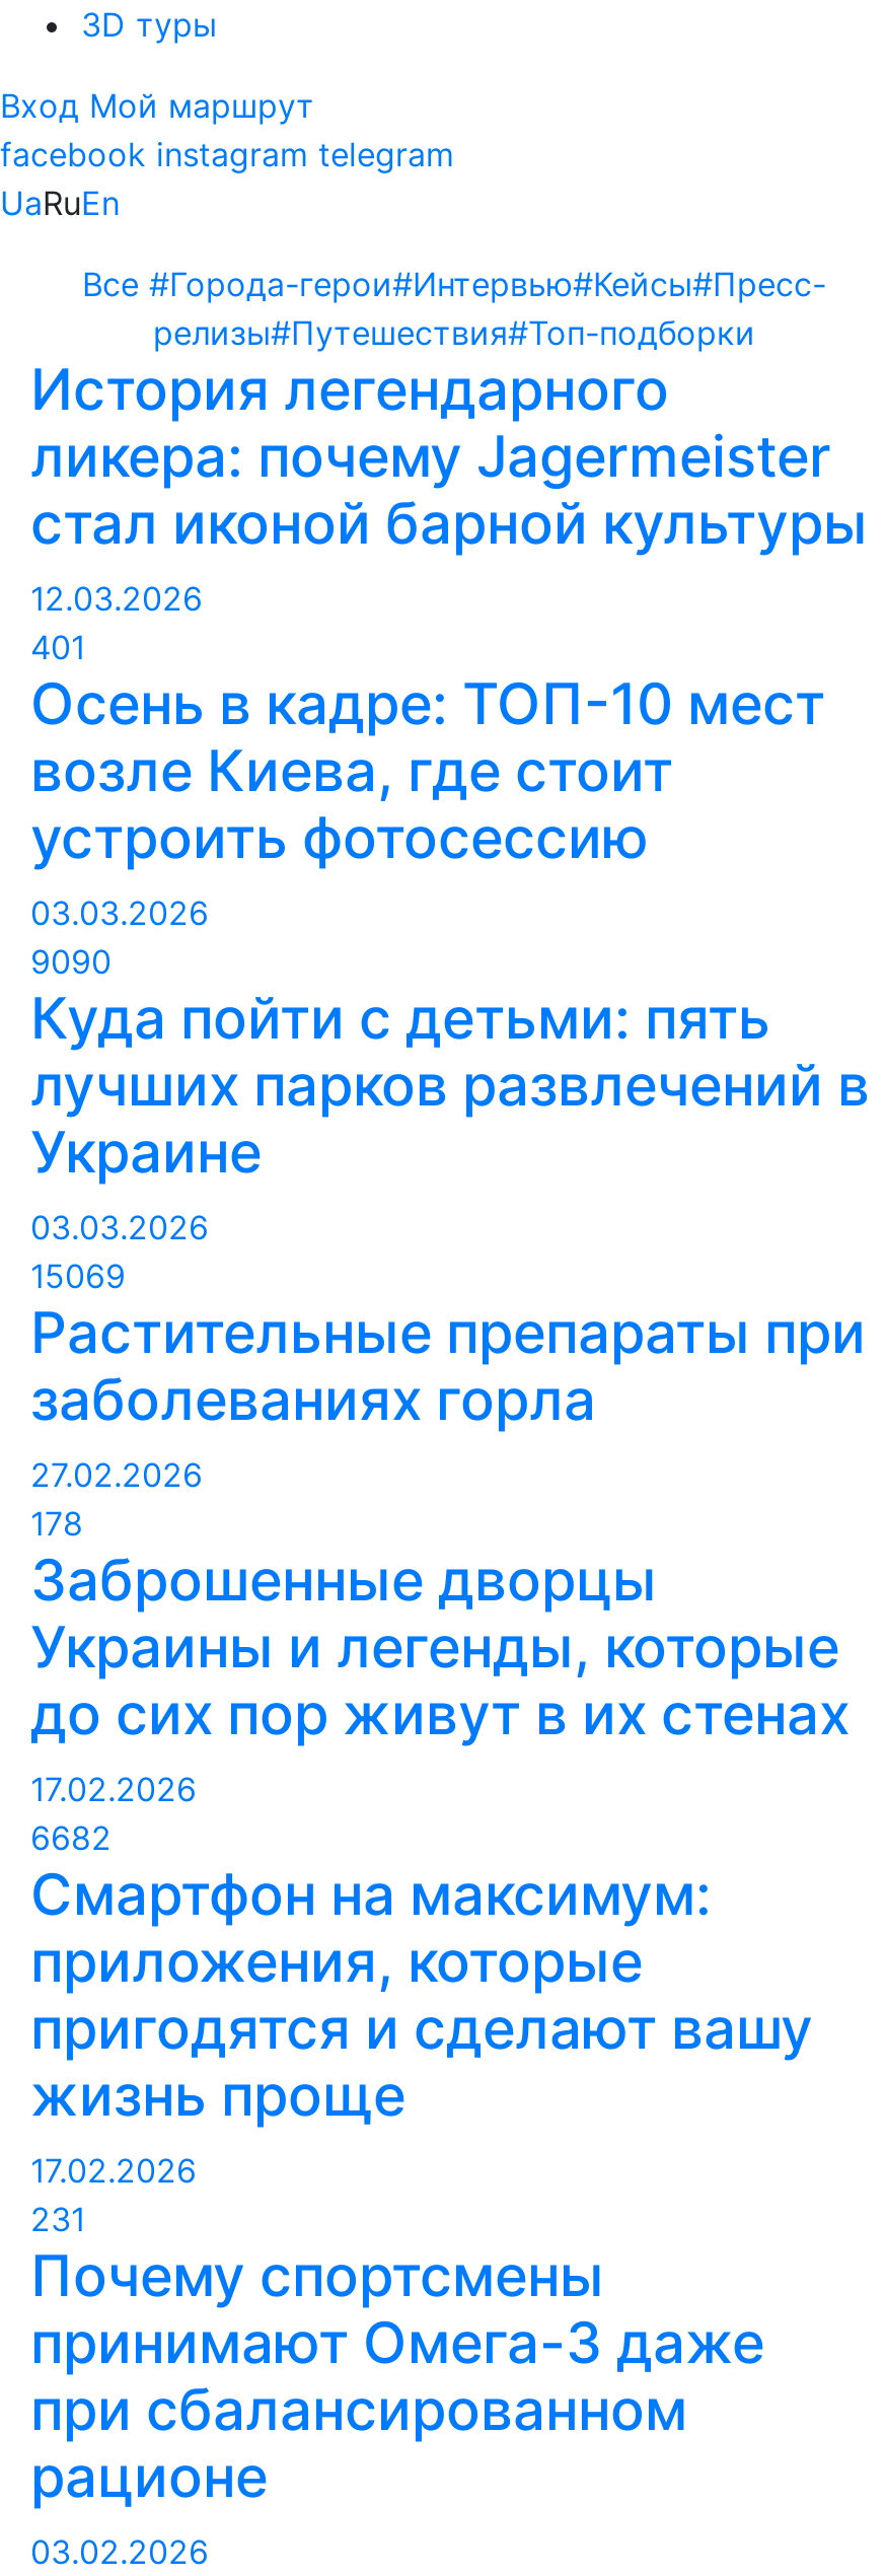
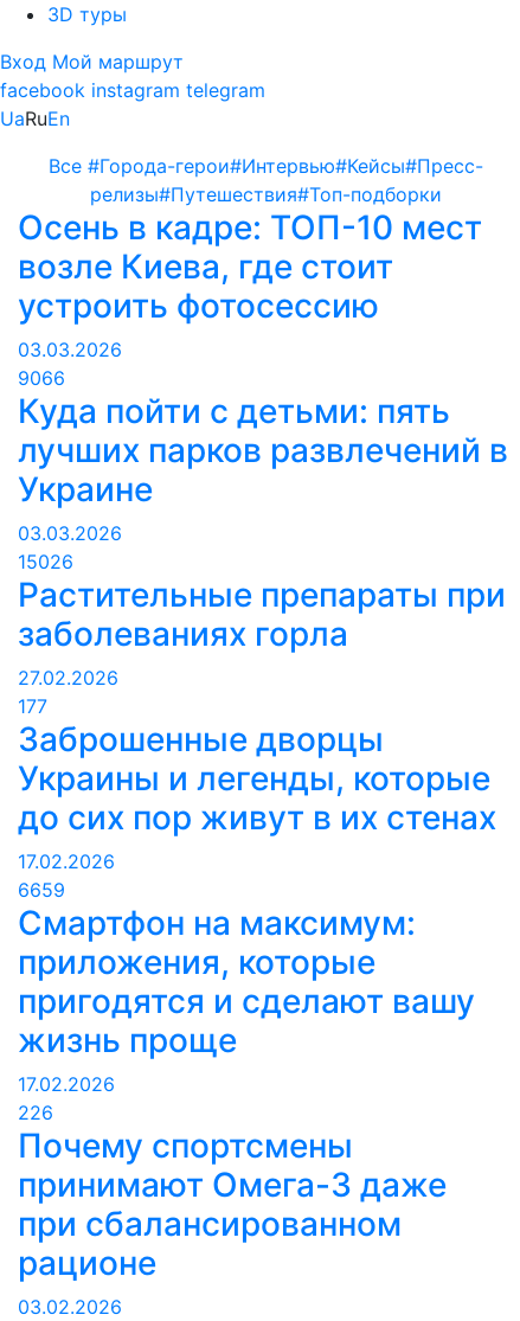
[30,356,868,668] История легендарного | ликера: почему Jagermeister | стал иконой барной культуры | 12.03.2026 | 401 -> none
[30,942,112,982] 9090 -> [18,366,65,390] 9066
[30,1256,126,1297] 15069 -> [18,550,73,574] 15026
[30,1504,83,1544] 178 -> [18,695,47,718] 177
[30,1818,112,1859] 6682 -> [18,878,65,902] 6659
[30,2199,85,2240] 231 -> [18,1101,53,1125] 226

